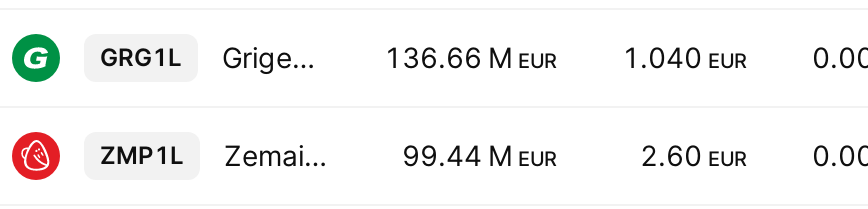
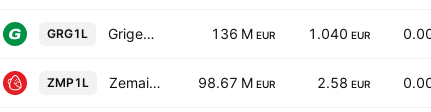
[384,40,556,74] 136.66 M EUR -> [211,25,275,42] 136 M EUR
[402,138,556,172] 99.44 M EUR -> [198,74,275,91] 98.67 M EUR
[640,138,746,172] 2.60 EUR -> [317,74,370,91] 2.58 EUR

